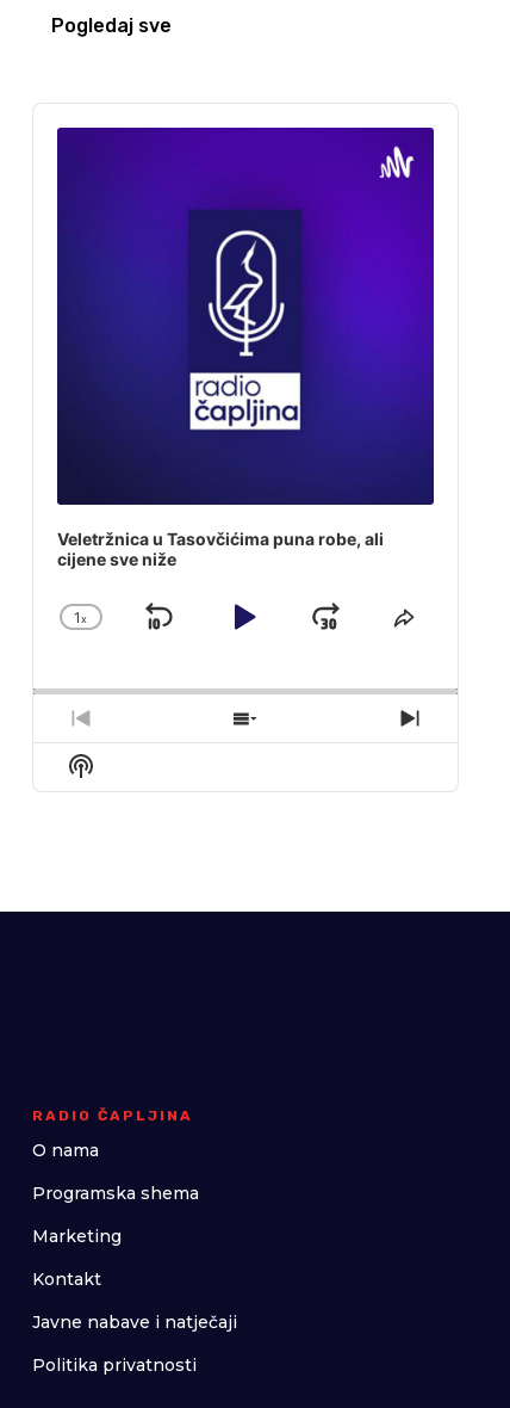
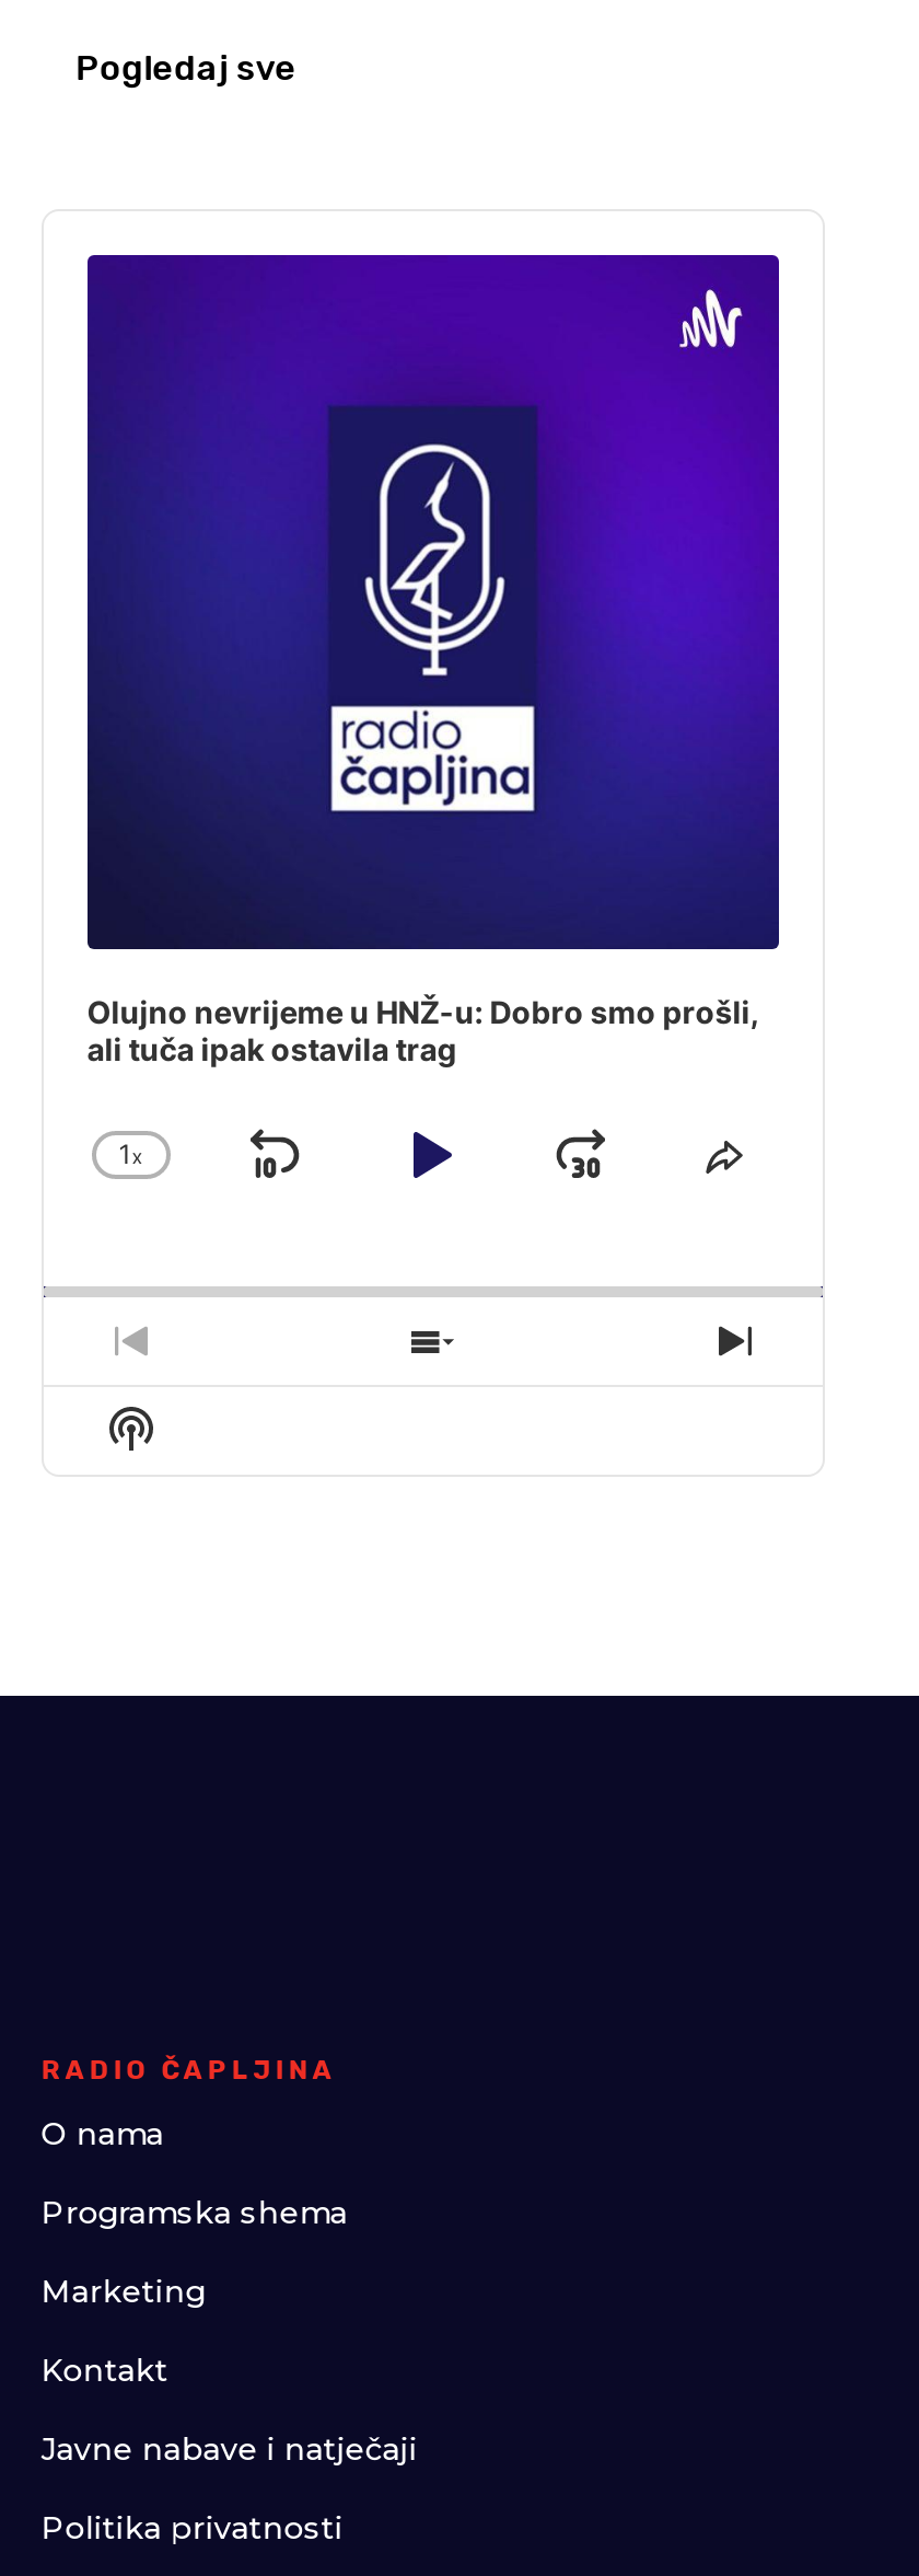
[57,528,383,569] Veletržnica u Tasovčićima puna robe, ali | cijene sve niže -> [87,992,759,1066] Olujno nevrijeme u HNŽ-u: Dobro smo prošli, | ali tuča ipak ostavila trag

